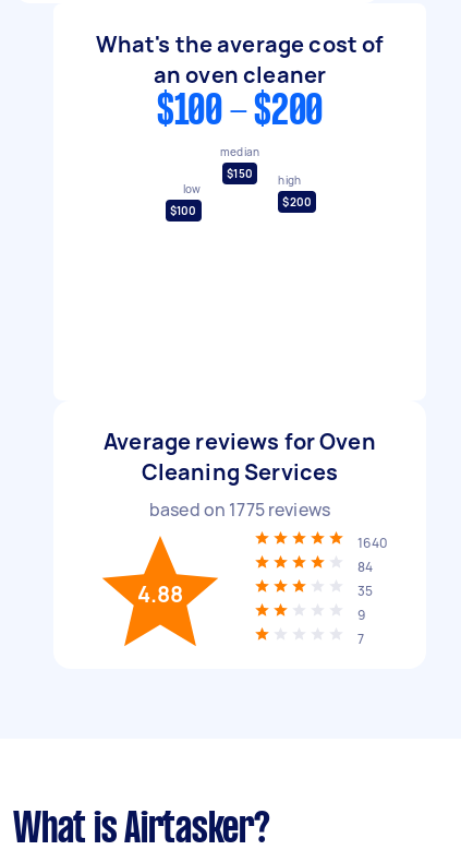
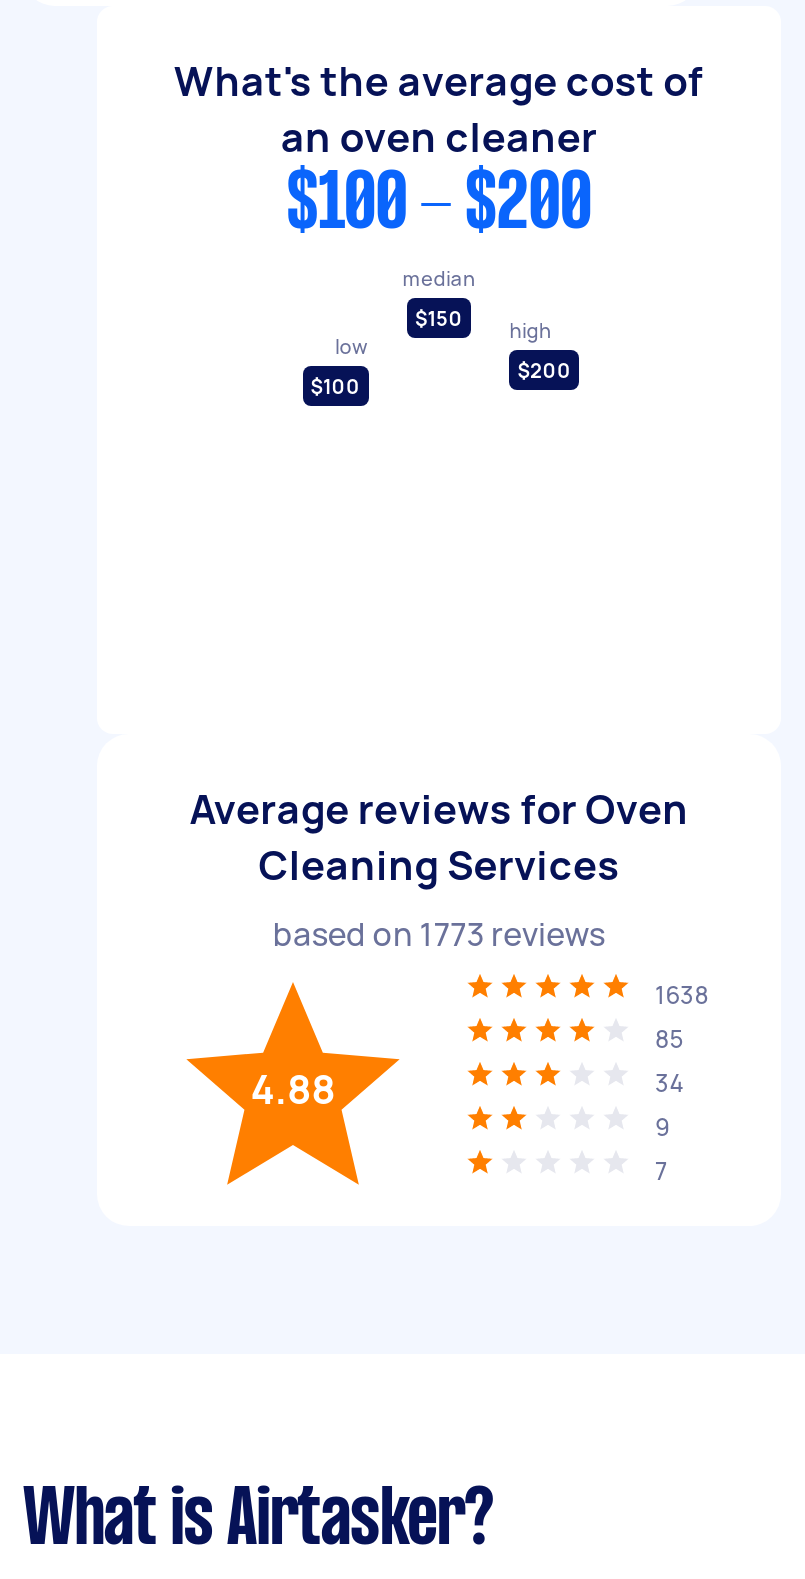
[149,498,330,522] based on 1775 reviews -> [273,912,605,956] based on 1773 reviews
[357,534,388,552] 1640 -> [655,978,709,1012] 1638
[357,558,373,576] 84 -> [655,1022,684,1056] 85
[357,582,373,600] 35 -> [655,1066,684,1100] 34

